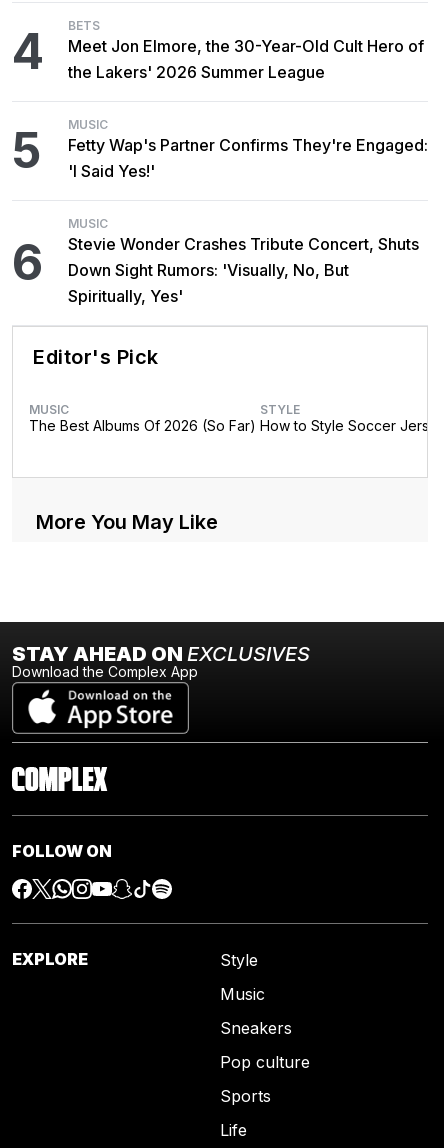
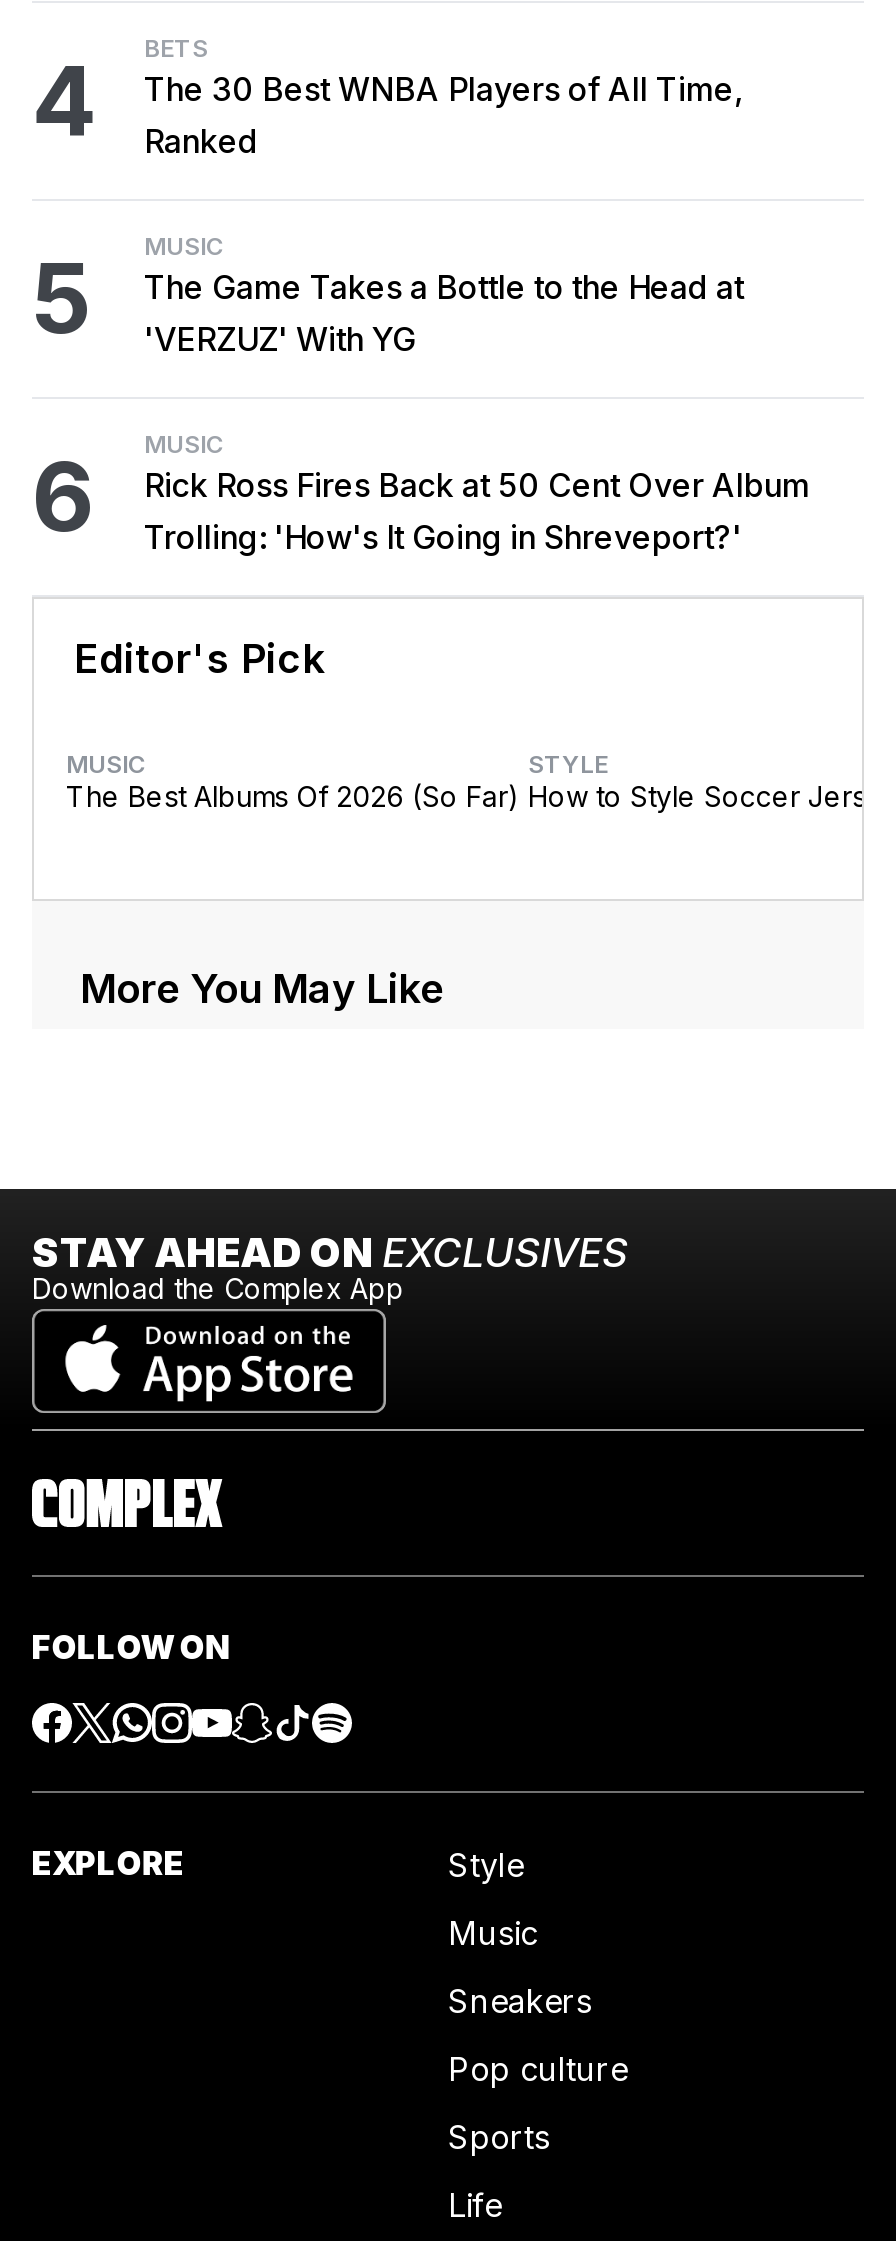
[68,36,425,82] Meet Jon Elmore, the 30-Year-Old Cult Hero of | the Lakers' 2026 Summer League -> [144,70,744,162] The 30 Best WNBA Players of All Time, | Ranked
[68,135,428,181] Fetty Wap's Partner Confirms They're Engaged: | 'I Said Yes!' -> [144,268,744,360] The Game Takes a Bottle to the Head at | 'VERZUZ' With YG
[68,234,419,306] Stevie Wonder Crashes Tribute Concert, Shuts | Down Sight Rumors: 'Visually, No, But | Spiritually, Yes' -> [144,466,810,558] Rick Ross Fires Back at 50 Cent Over Album | Trolling: 'How's It Going in Shreveport?'

